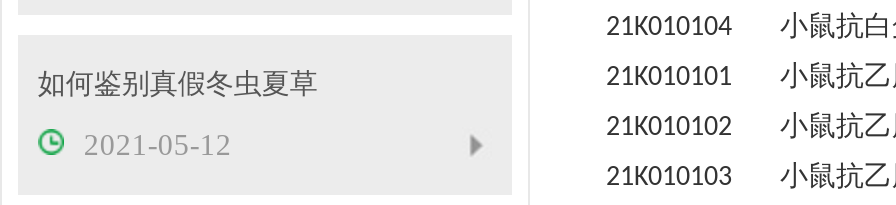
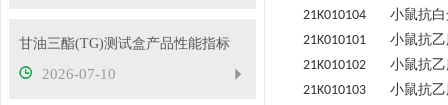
[38,69,318,99] 如何鉴别真假冬虫夏草 -> [19,36,230,51] 甘油三酯(TG)测试盒产品性能指标
[84,129,232,161] 2021-05-12 -> [42,66,116,82] 2026-07-10

